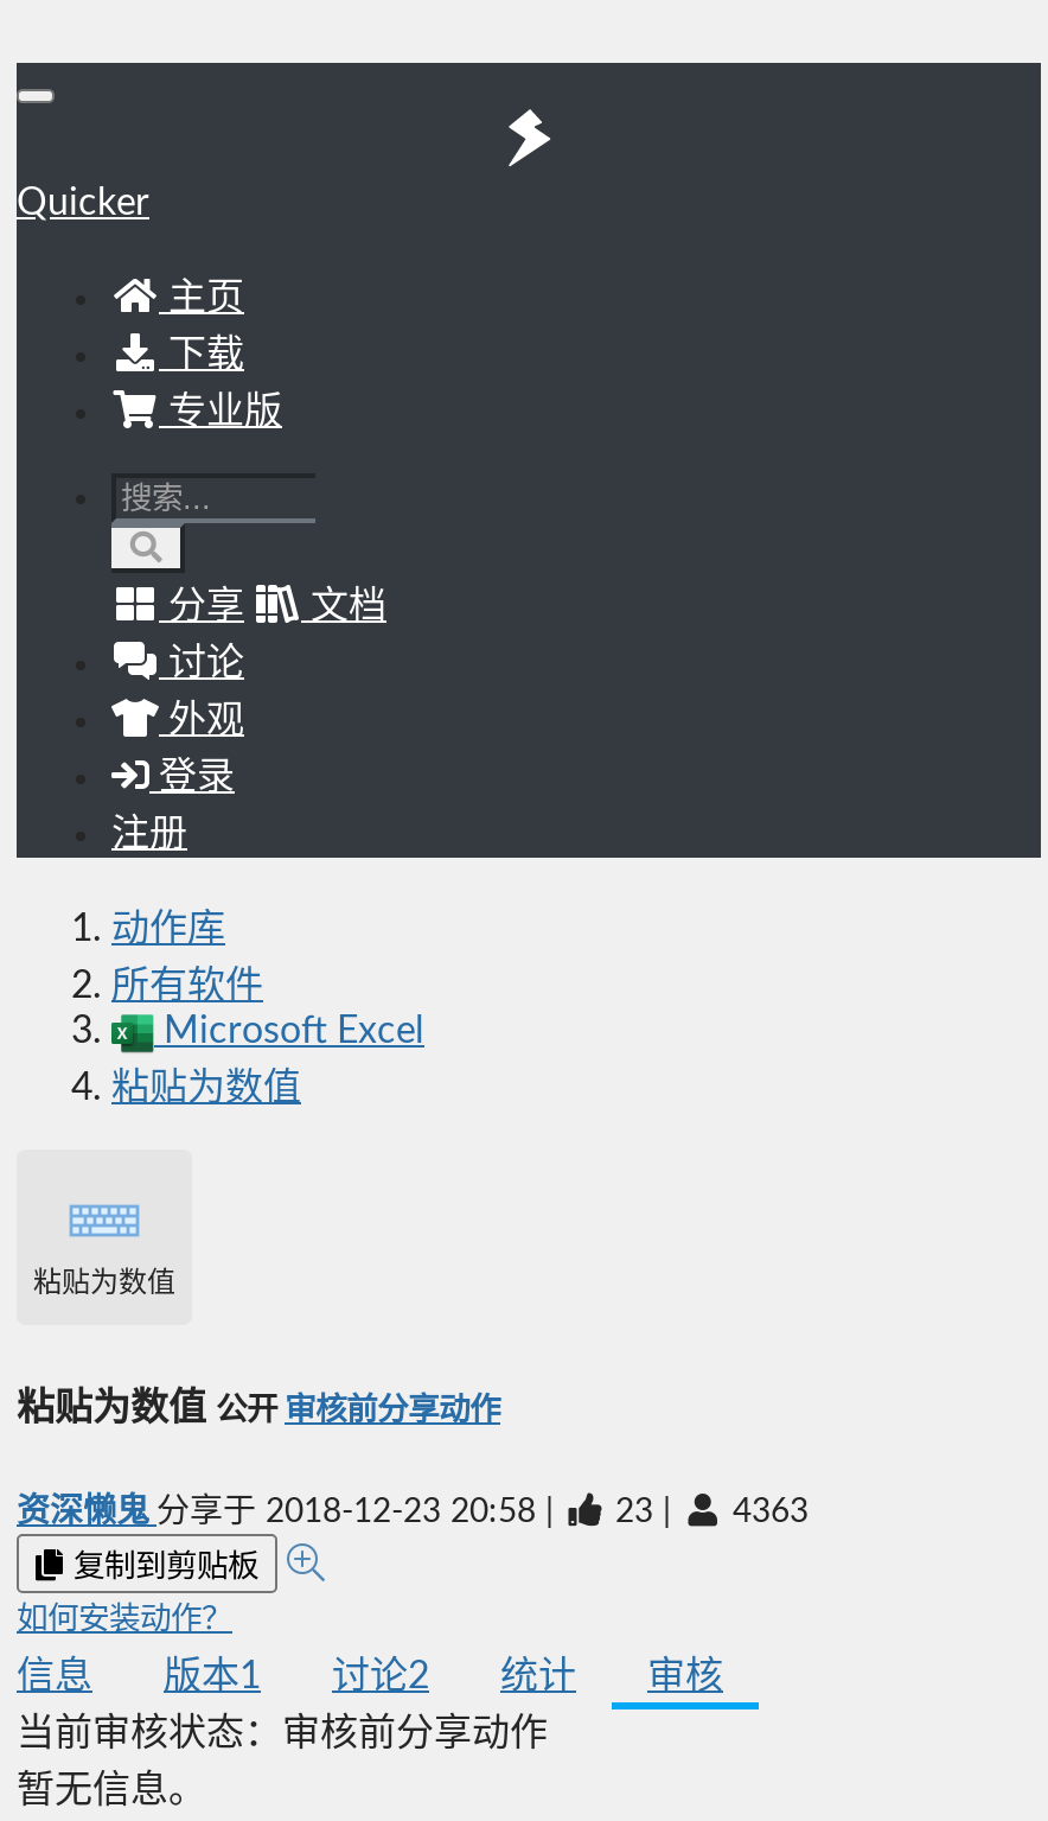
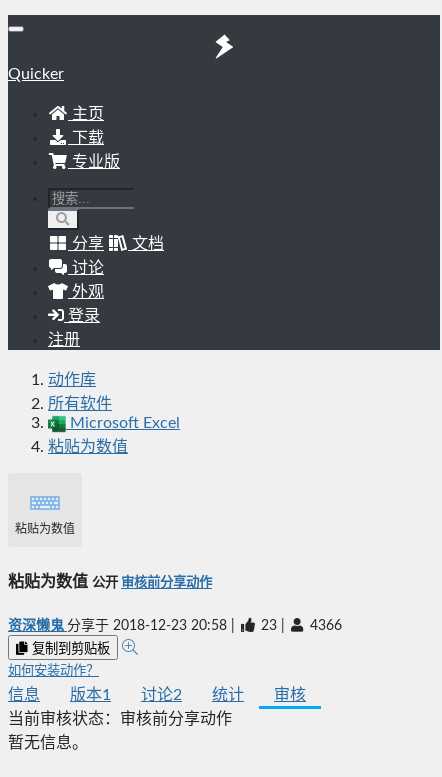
[723,1495,809,1528] 4363 -> [306,618,342,632] 4366

